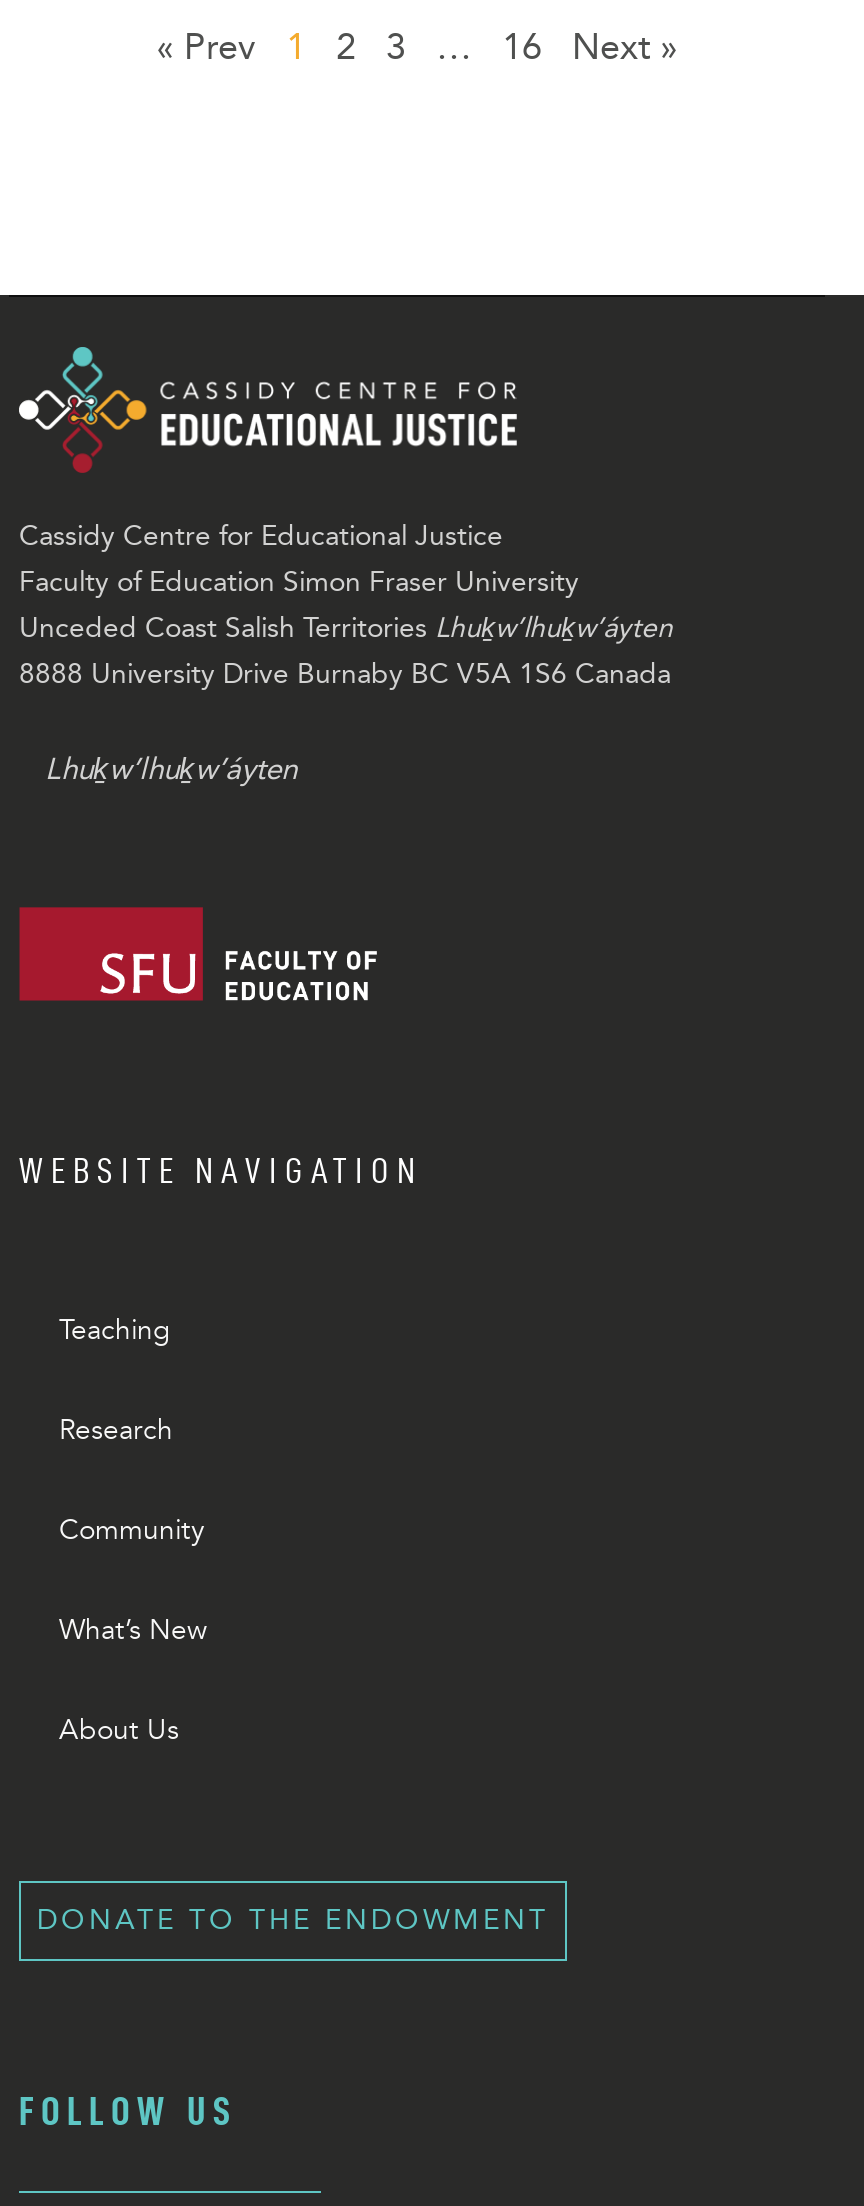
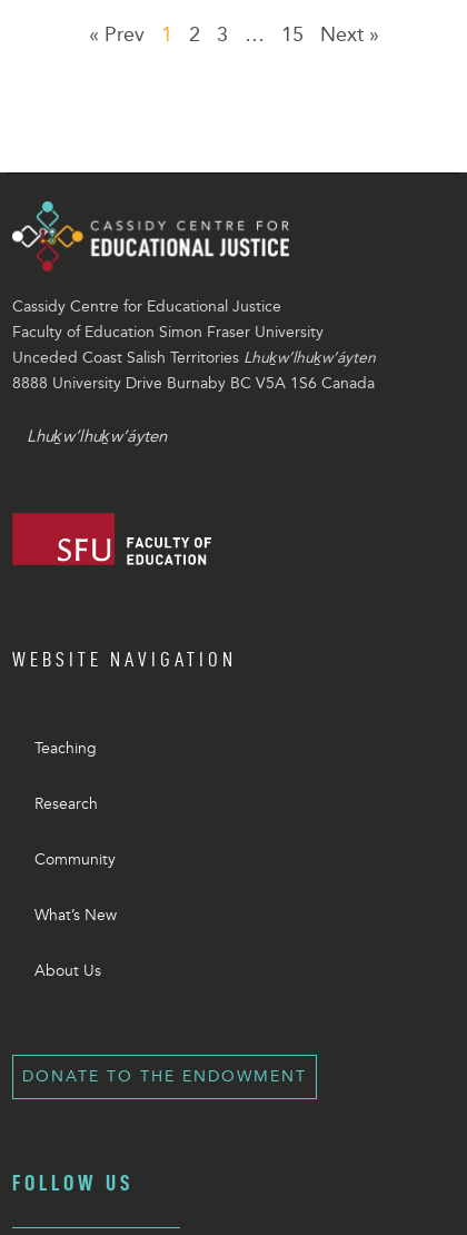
[502,24,542,68] 16 -> [281,22,303,46] 15

